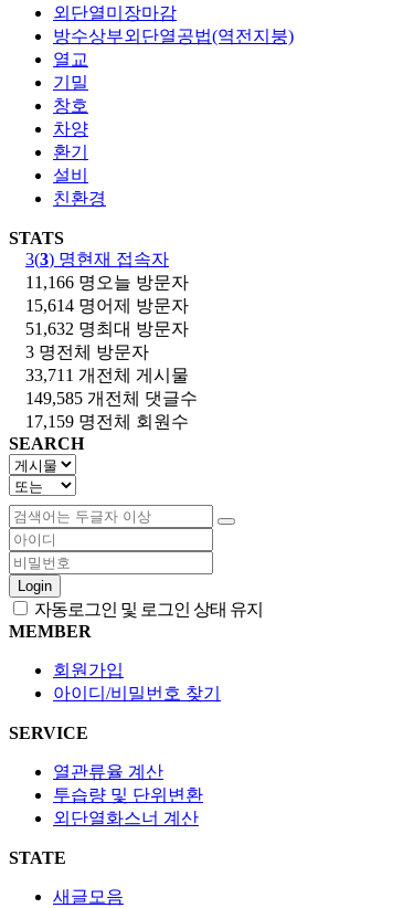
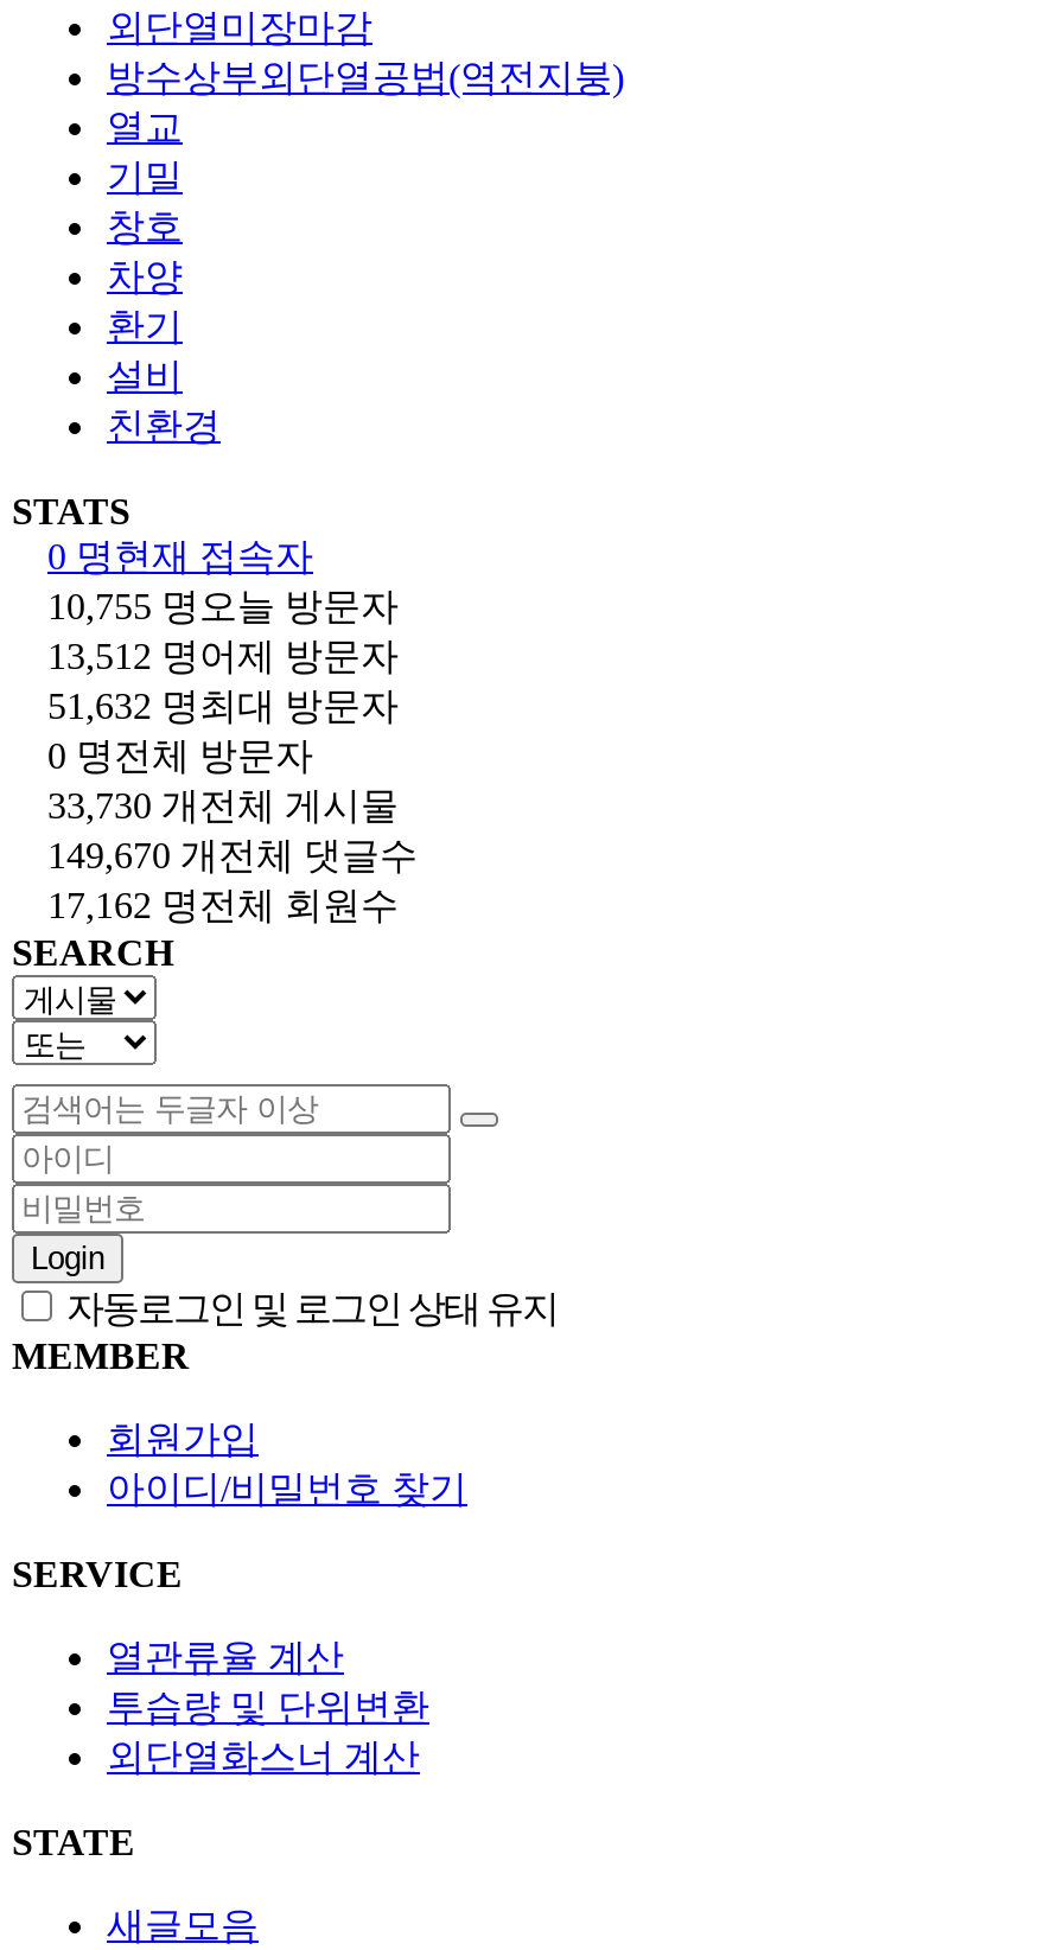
[25,249,169,268] 3(3) 명 현재 접속자 -> [47,536,313,576] 0 명 현재 접속자
[25,273,189,291] 11,166 명 오늘 방문자 -> [47,585,399,626] 10,755 명 오늘 방문자
[25,296,189,315] 15,614 명 어제 방문자 -> [47,635,399,676] 13,512 명 어제 방문자
[25,342,149,361] 3 명 전체 방문자 -> [47,735,313,775] 0 명 전체 방문자
[25,365,189,384] 33,711 개 전체 게시물 -> [47,785,399,825] 33,730 개 전체 게시물
[25,389,198,407] 149,585 개 전체 댓글수 -> [47,835,418,875] 149,670 개 전체 댓글수
[25,412,189,431] 17,159 명 전체 회원수 -> [47,884,399,925] 17,162 명 전체 회원수

